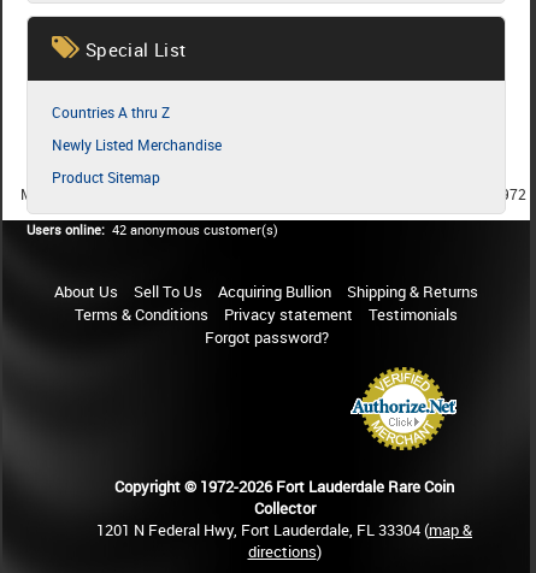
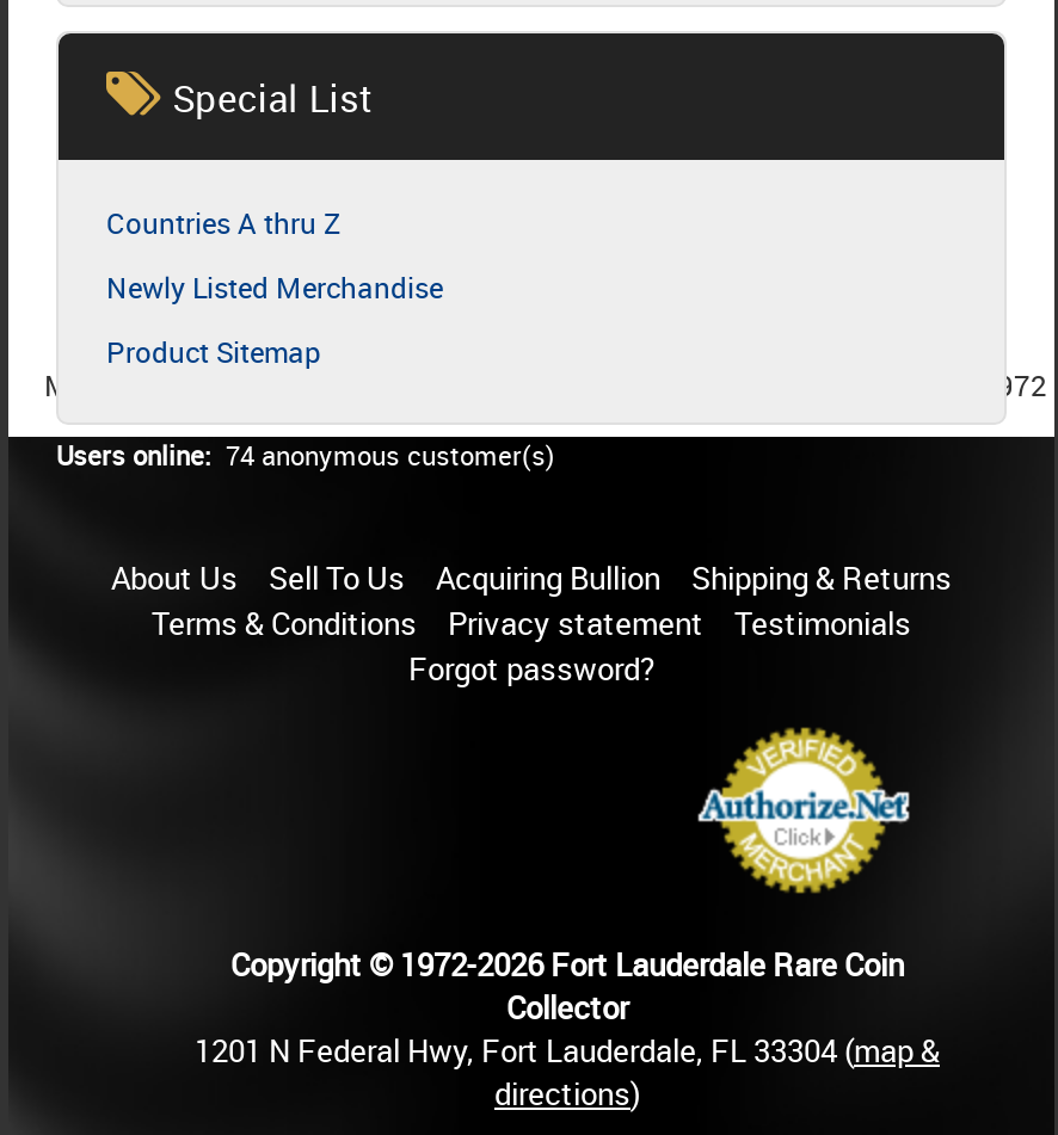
[26,220,278,238] Users online: 42 anonymous customer(s) -> [56,436,555,472] Users online: 74 anonymous customer(s)

